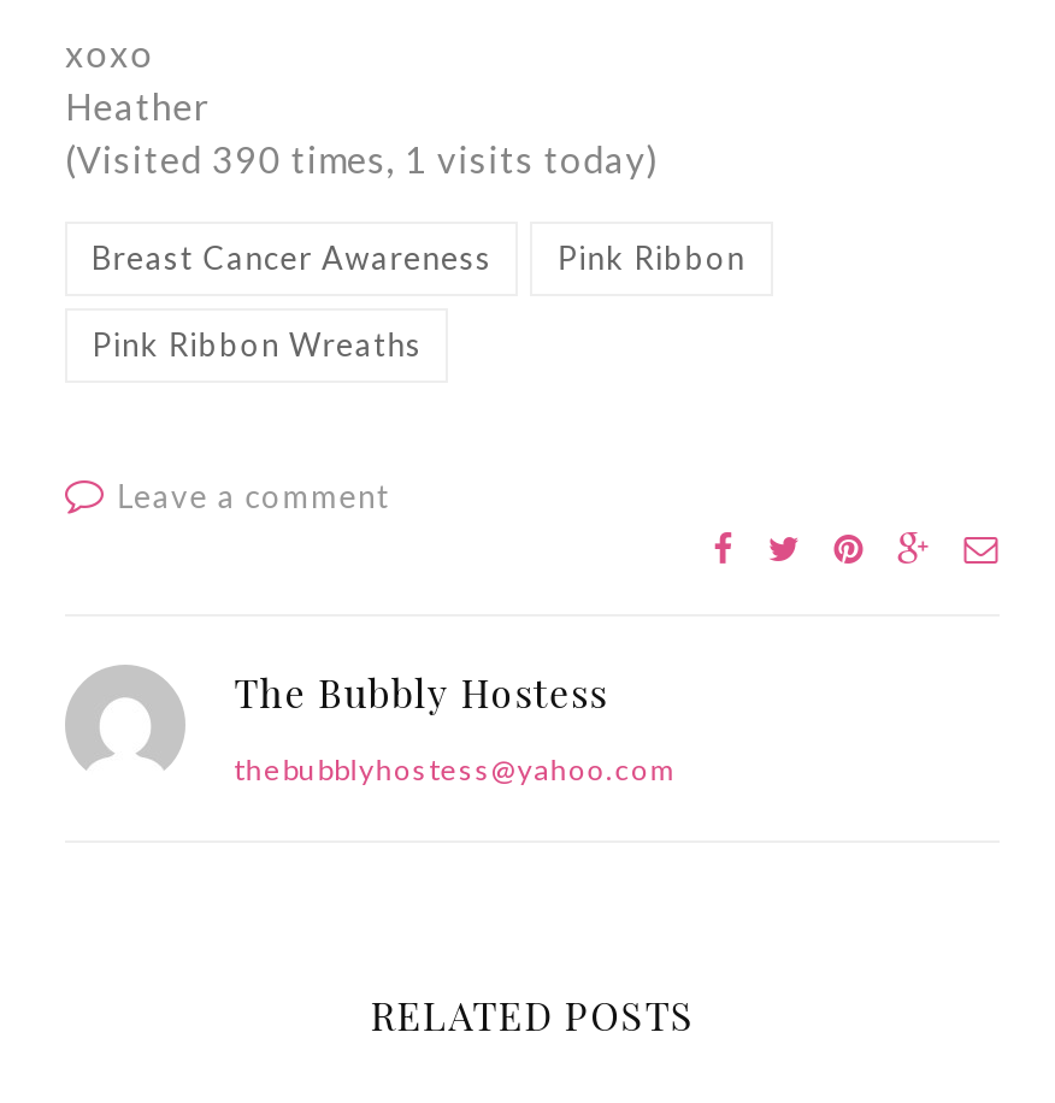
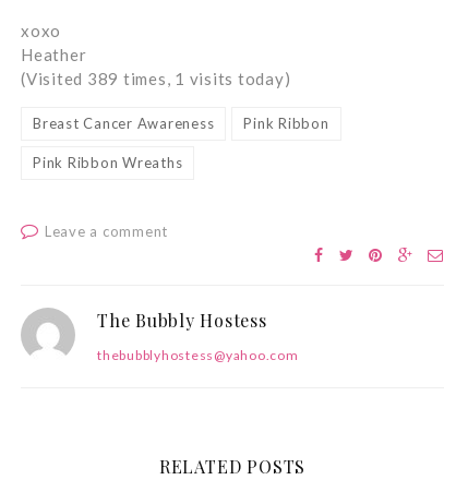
[65,137,660,180] (Visited 390 times, 1 visits today) -> [21,68,290,88] (Visited 389 times, 1 visits today)

